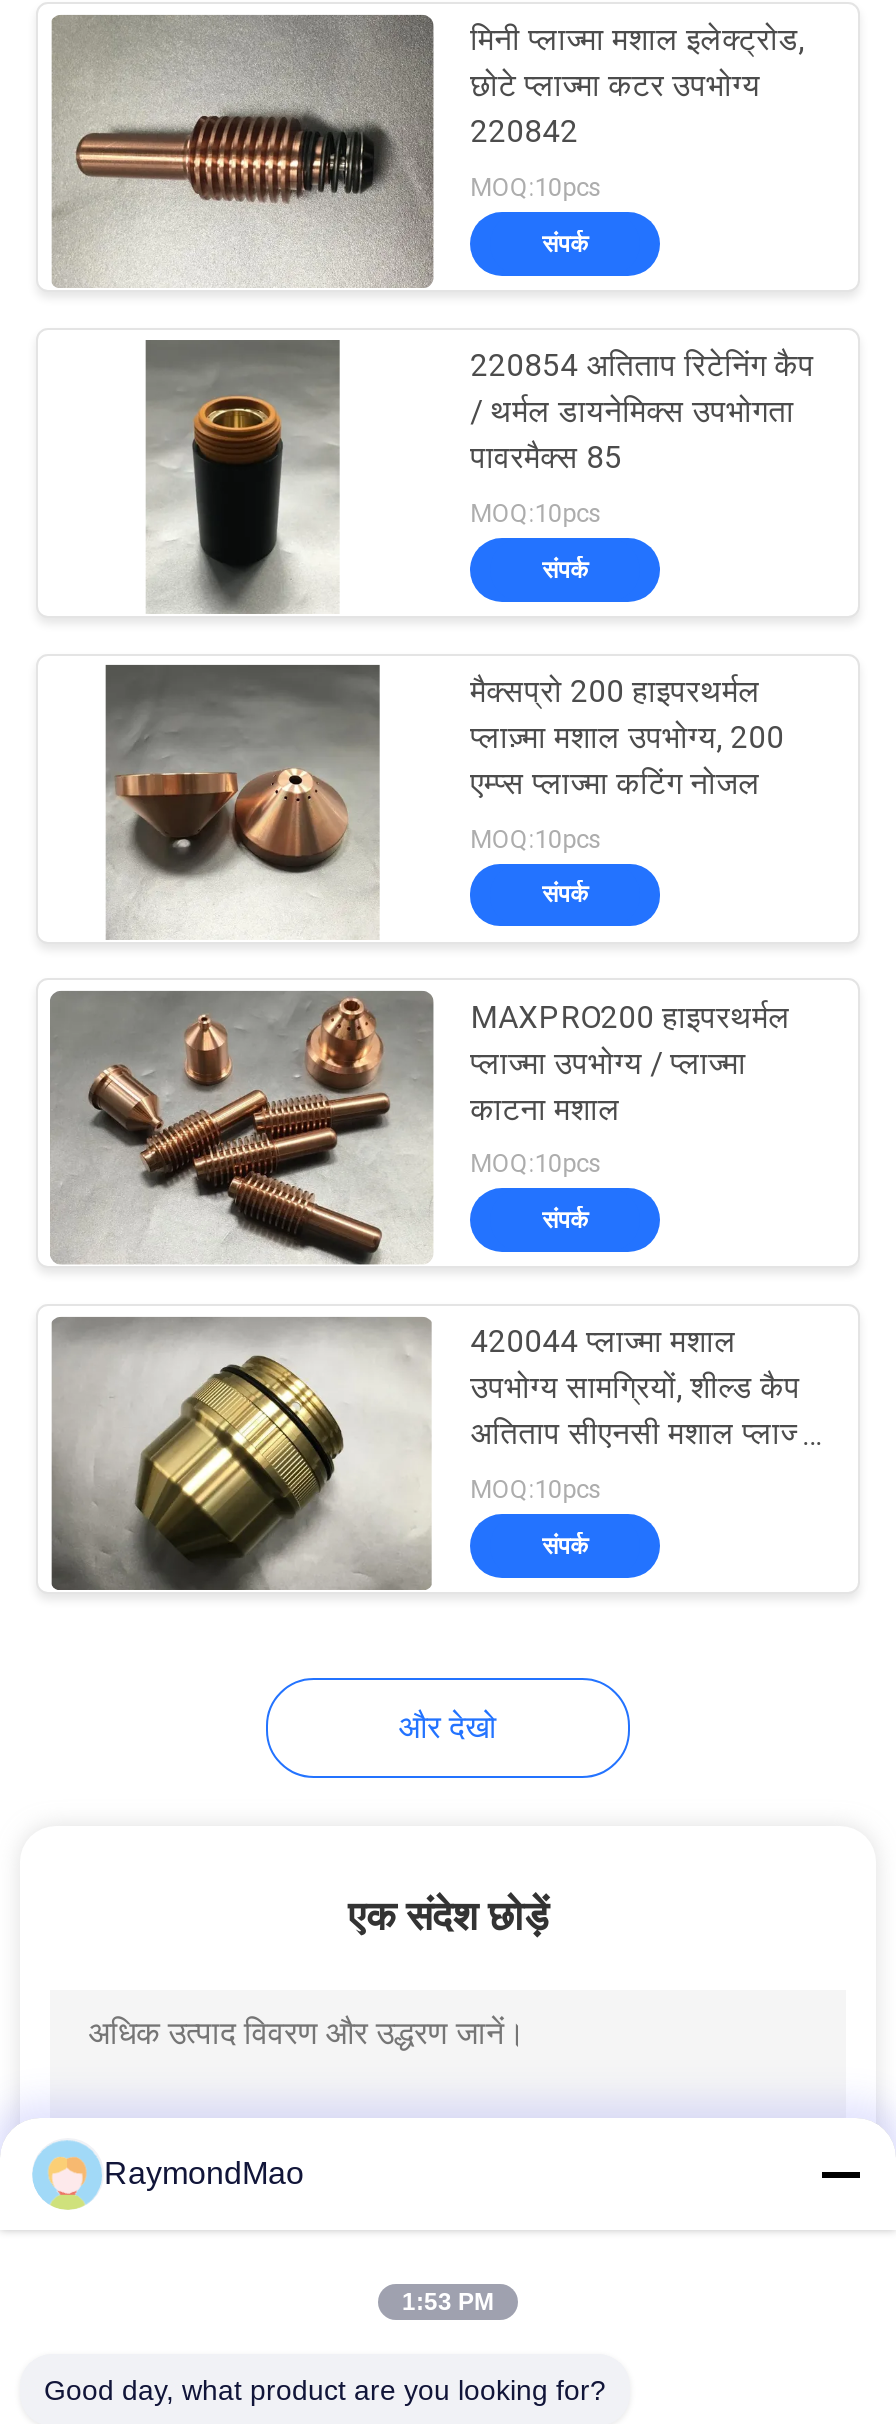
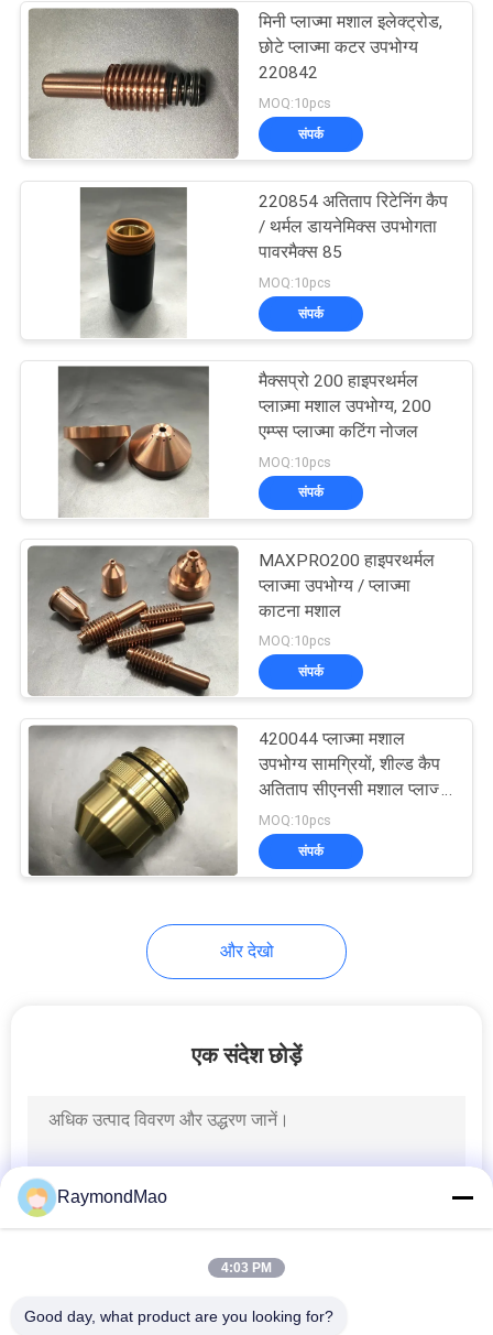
[402,2288,494,2316] 1:53 PM -> [221,1260,272,1276] 4:03 PM

